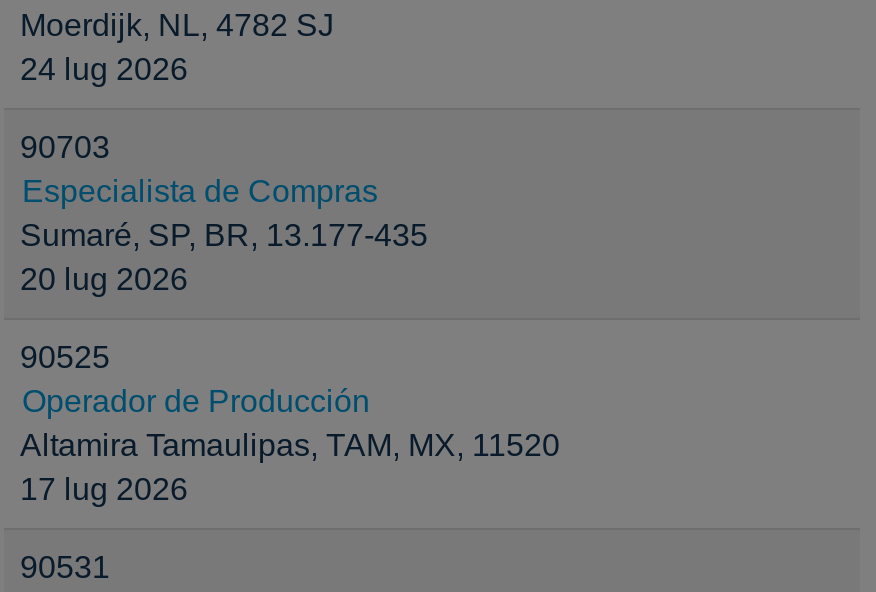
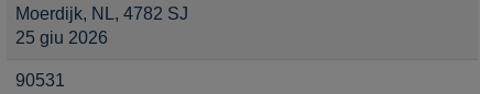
[20,52,560,506] 24 lug 2026 | 90703 | Especialista de Compras | Sumaré, SP, BR, 13.177-435 | 20 lug 2026 | 90525 | Operador de Producción | Altamira Tamaulipas, TAM, MX, 11520 | 17 lug 2026 -> [15,28,108,47] 25 giu 2026

